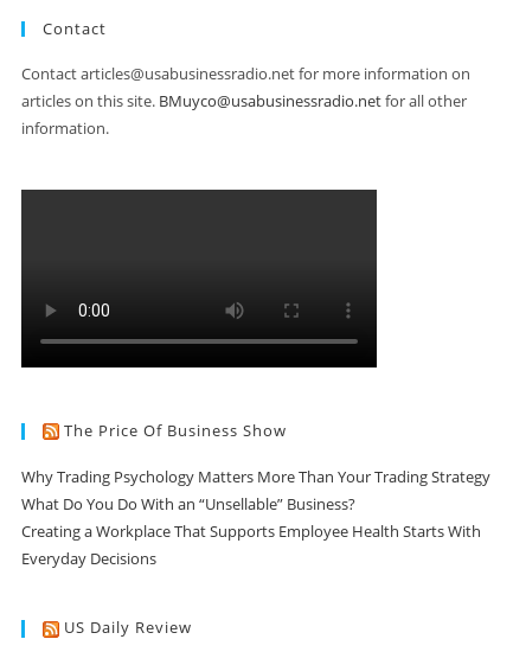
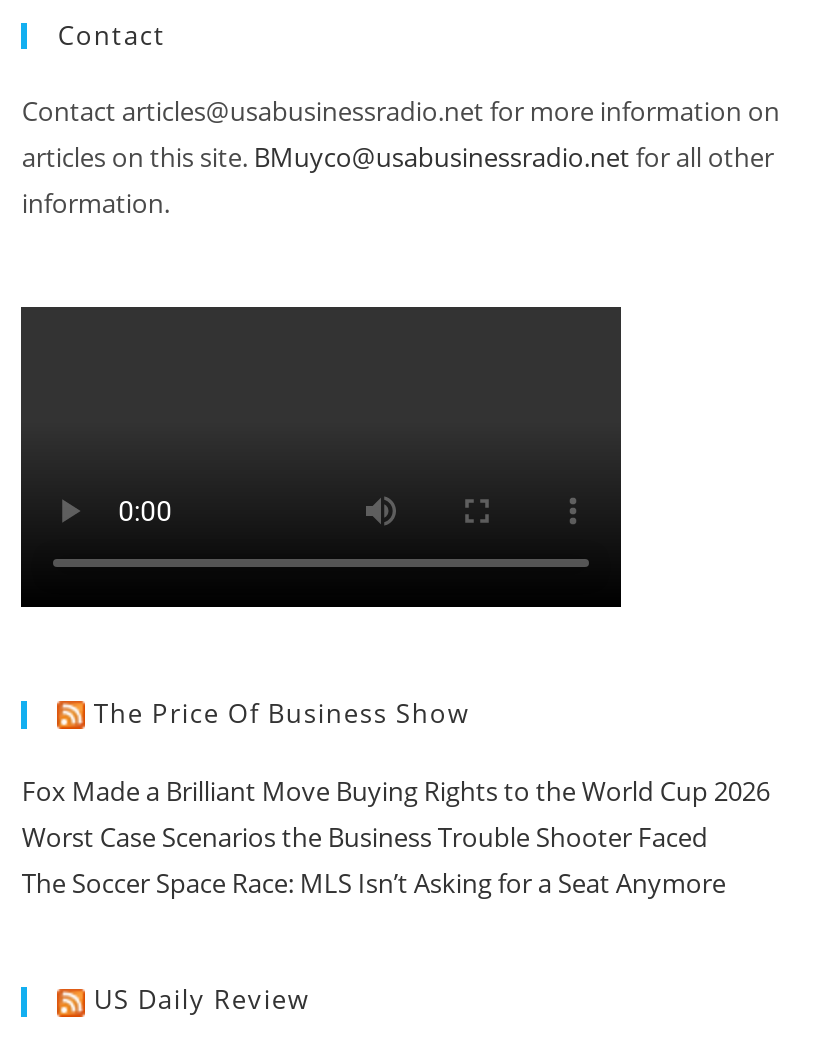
[22,466,491,569] Why Trading Psychology Matters More Than Your Trading Strategy | What Do You Do With an “Unsellable” Business? | Creating a Workplace That Supports Employee Health Starts With | Everyday Decisions -> [22,773,770,901] Fox Made a Brilliant Move Buying Rights to the World Cup 2026 | Worst Case Scenarios the Business Trouble Shooter Faced | The Soccer Space Race: MLS Isn’t Asking for a Seat Anymore

